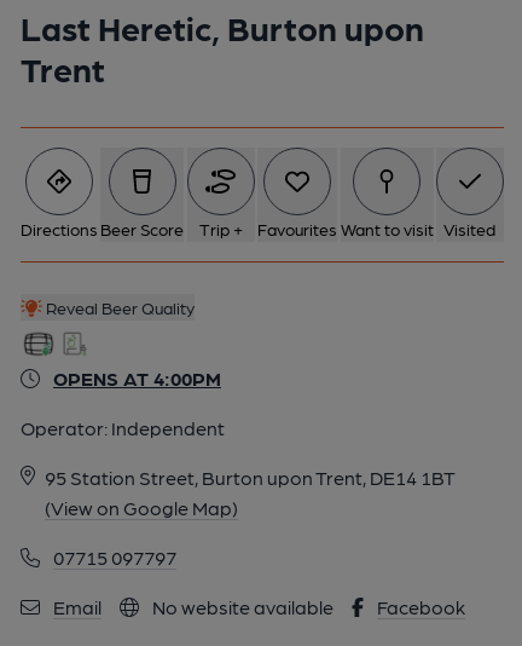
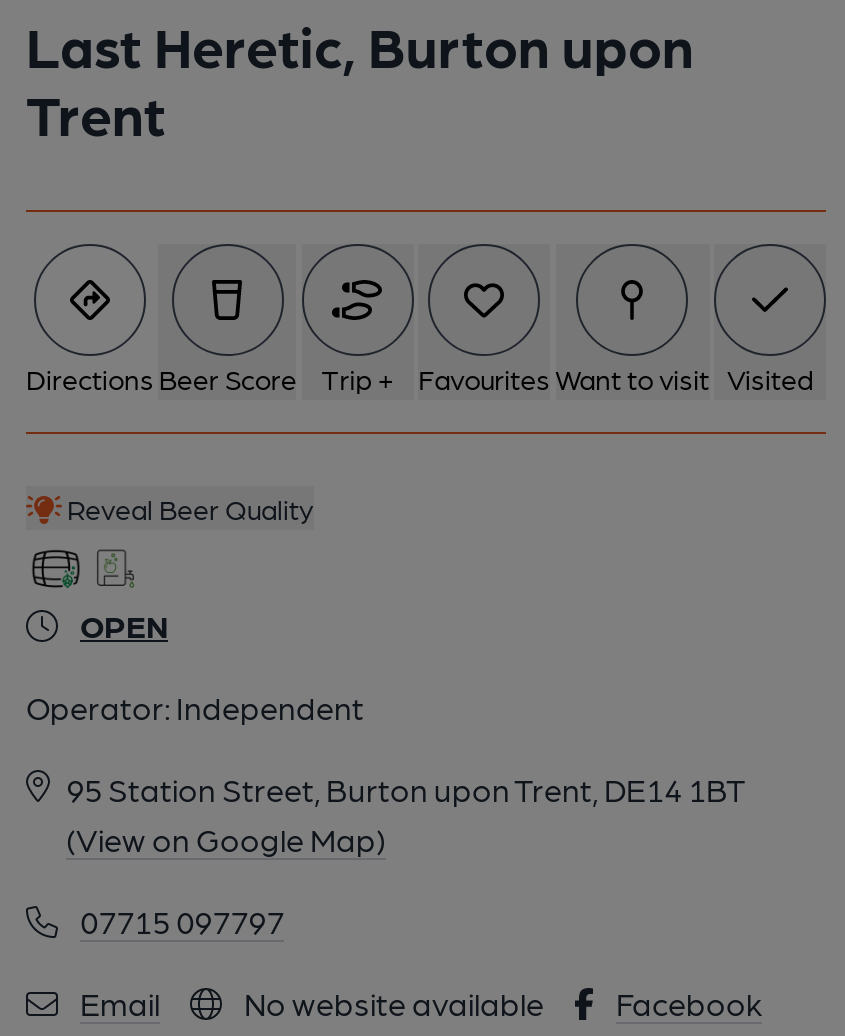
[53,367,221,390] OPENS AT 4:00PM -> [80,606,168,644] OPEN

